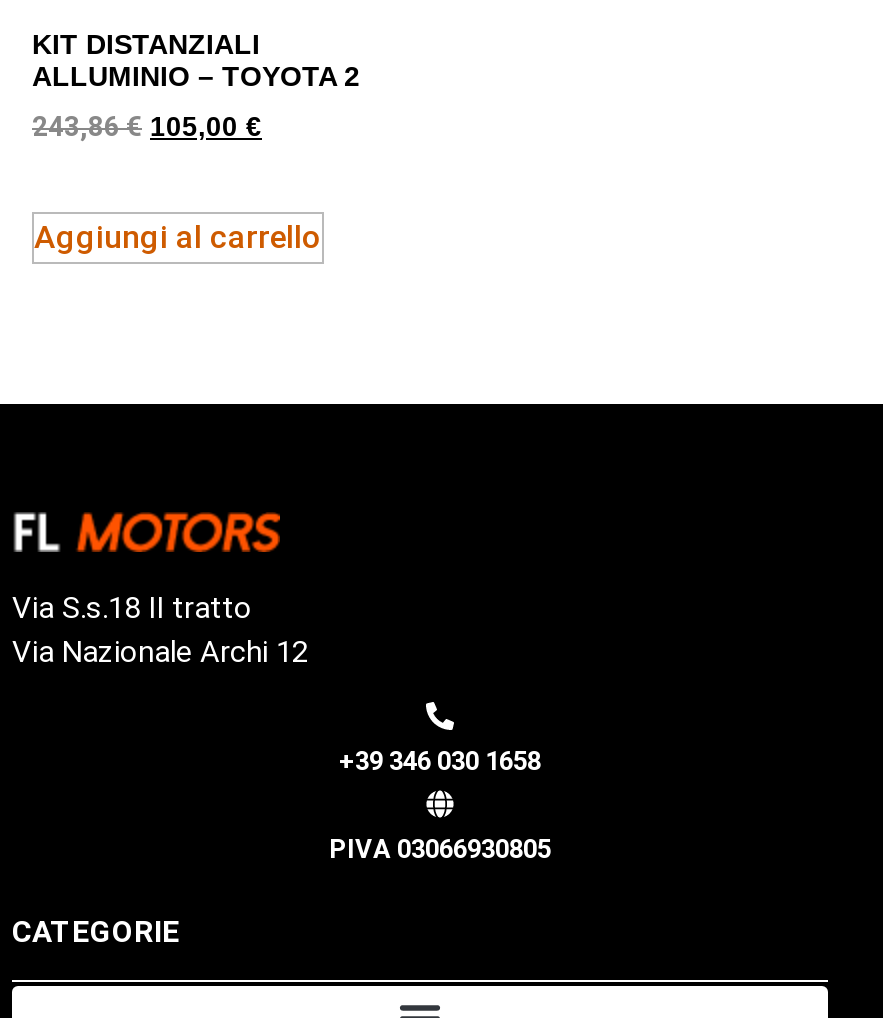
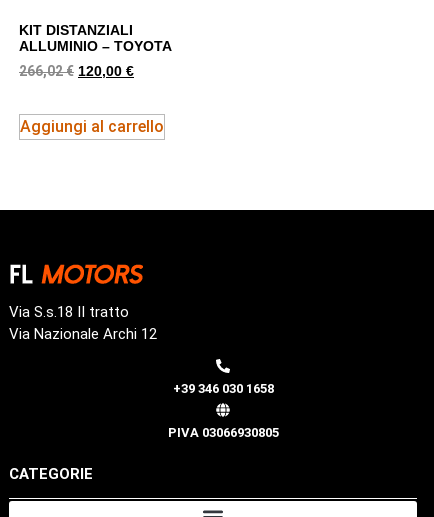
[32,60,360,92] ALLUMINIO – TOYOTA 2 -> [19,38,172,54] ALLUMINIO – TOYOTA
[32,110,262,142] 243,86€ 105,00 € -> [19,63,134,79] 266,02€ 120,00 €

